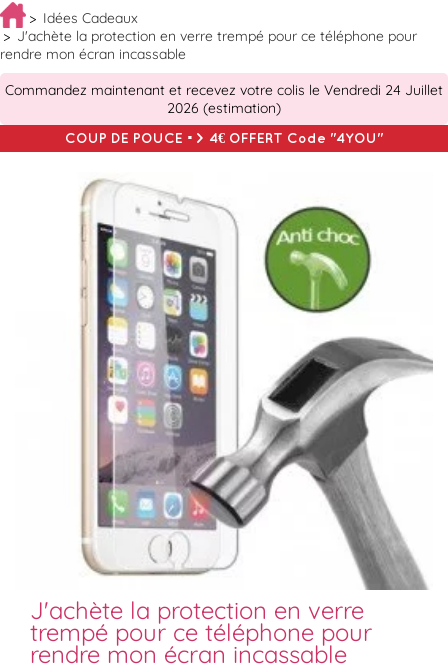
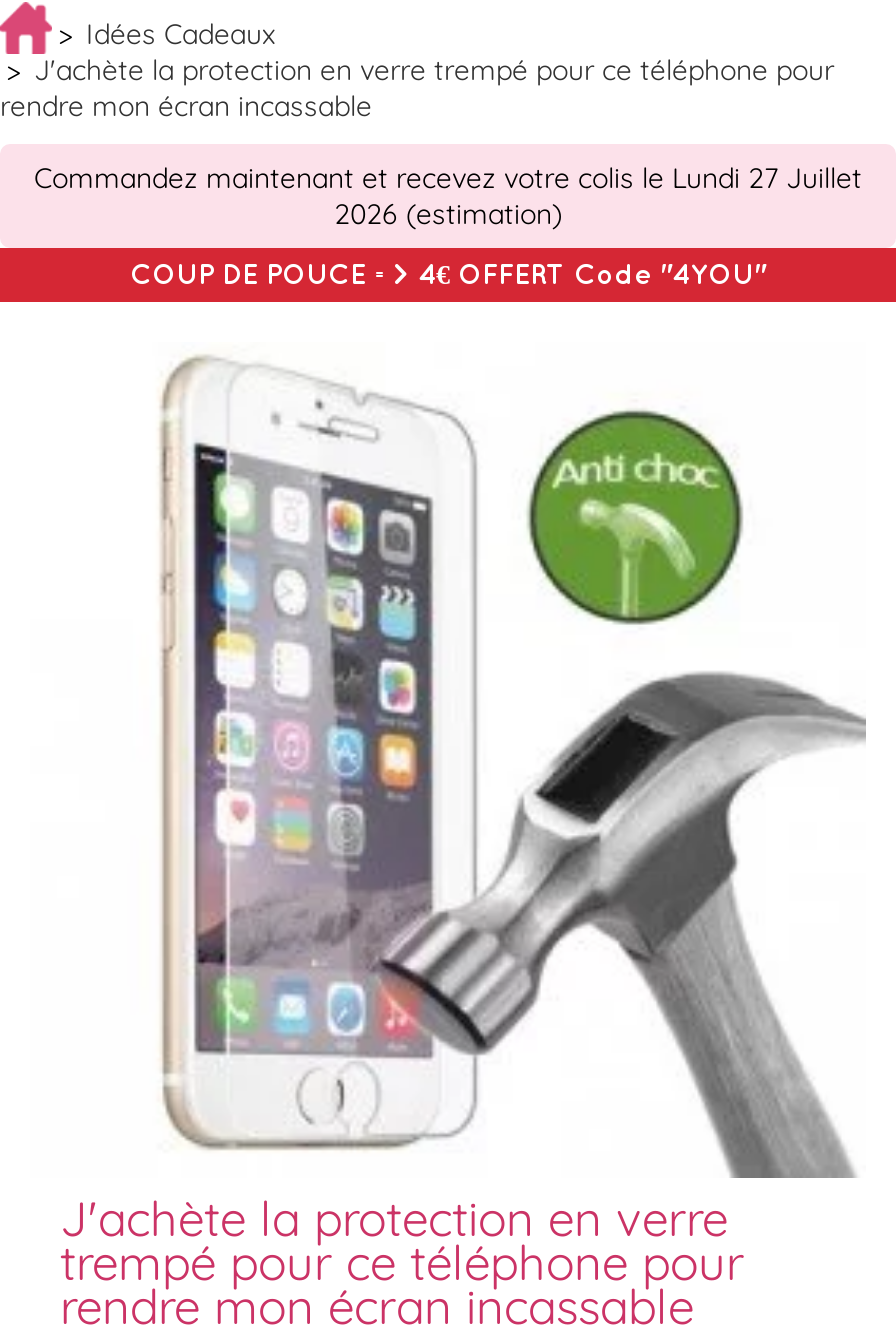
[5,81,443,99] Commandez maintenant et recevez votre colis le Vendredi 24 Juillet -> [34,160,862,196] Commandez maintenant et recevez votre colis le Lundi 27 Juillet

